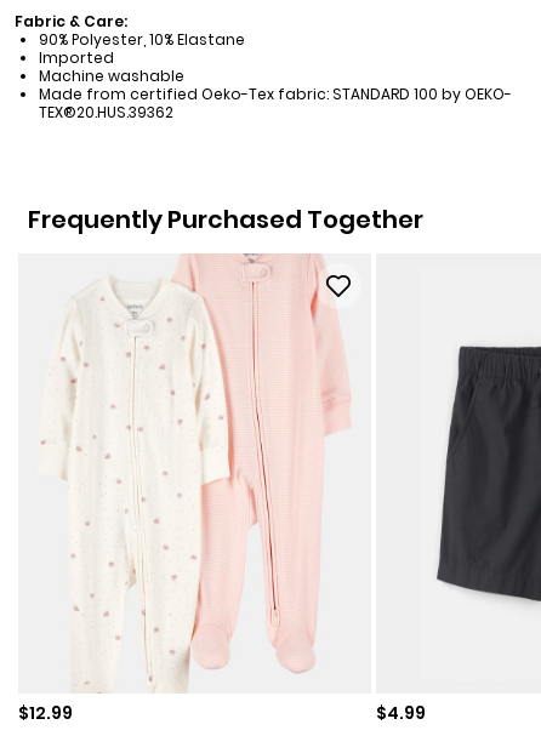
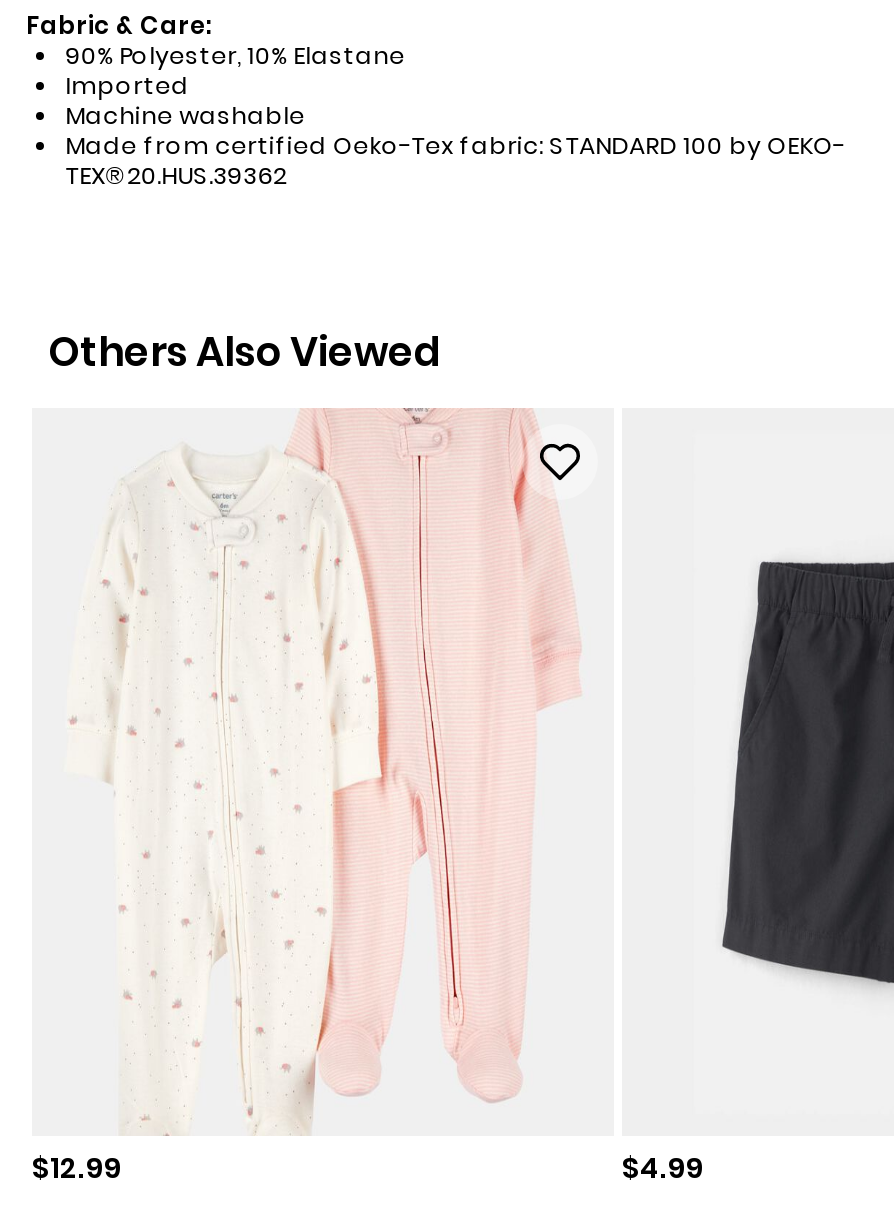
[28,202,423,236] Frequently Purchased Together -> [48,325,442,381] Others Also Viewed

